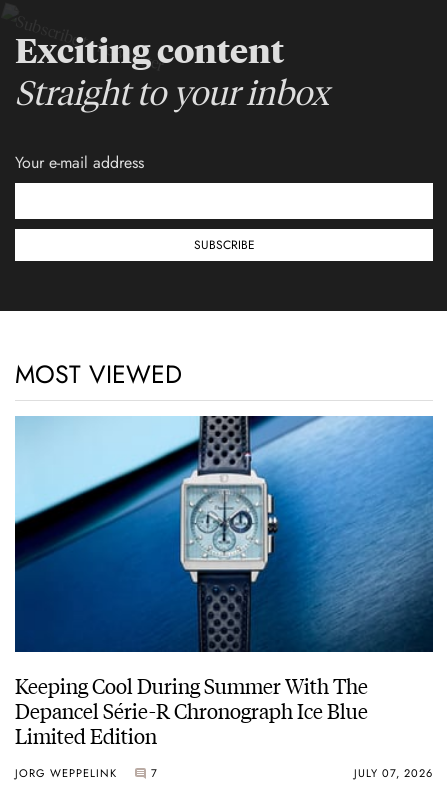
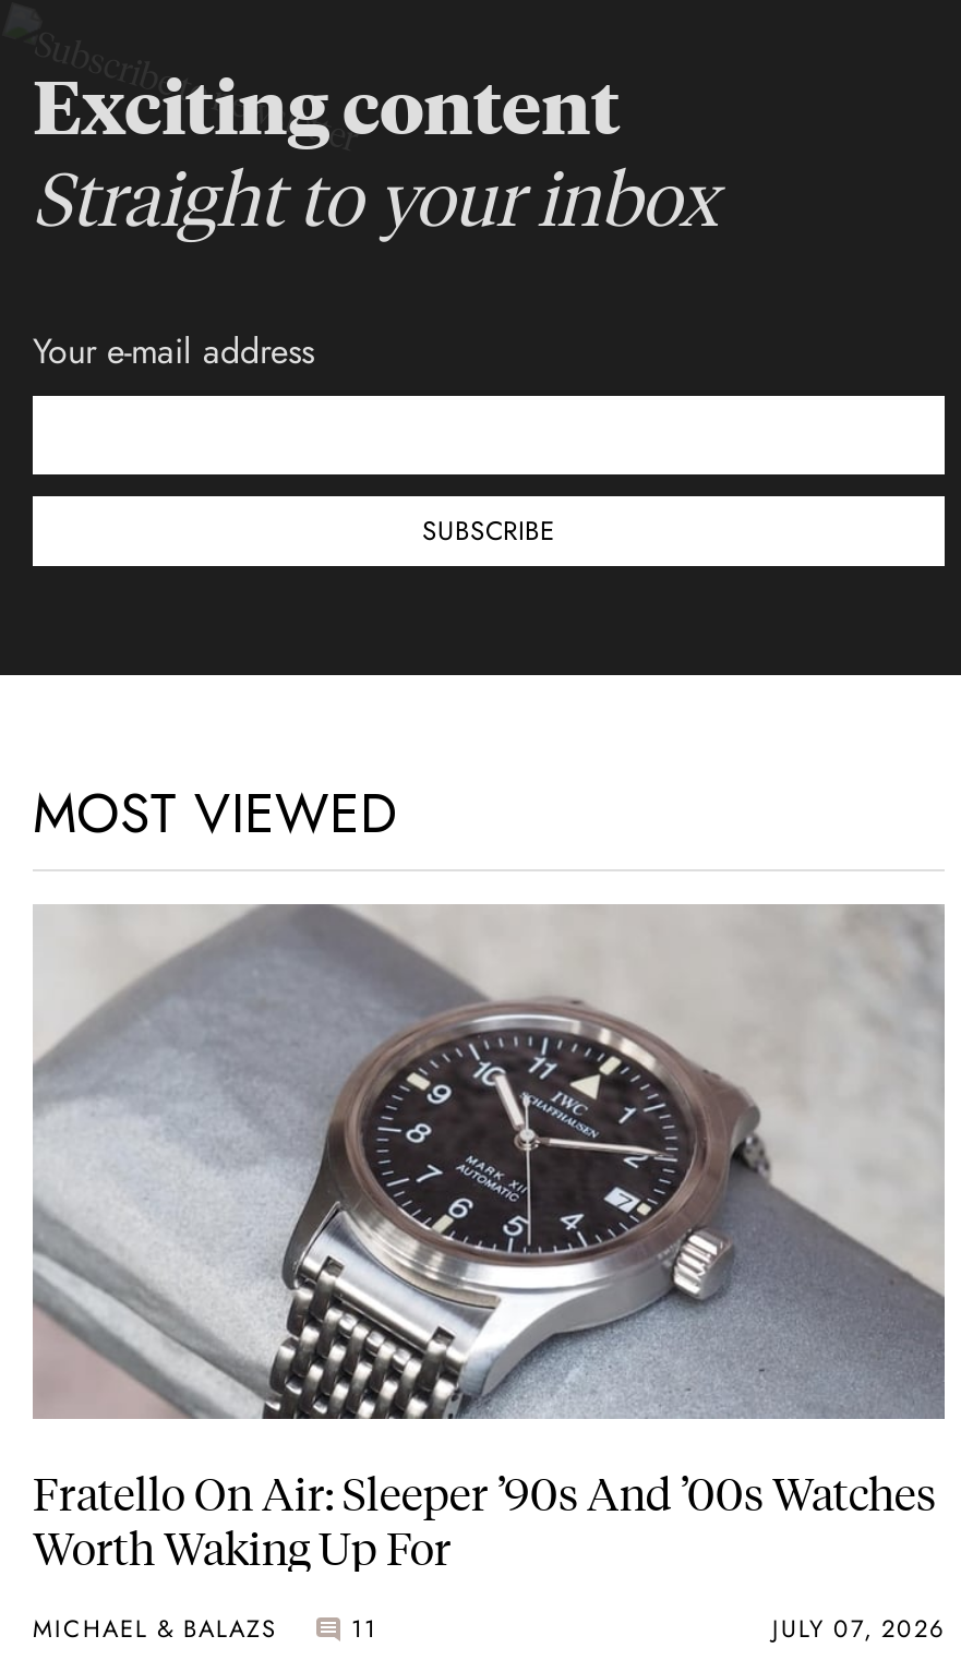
[14,415,434,781] [image] | Keeping Cool During Summer With The | Depancel Série-R Chronograph Ice Blue | Limited Edition | JORG WEPPELINK | 7 -> [31,902,947,1645] [image] | Fratello On Air: Sleeper ’90s And ’00s Watches | Worth Waking Up For | MICHAEL & BALAZS | 11

